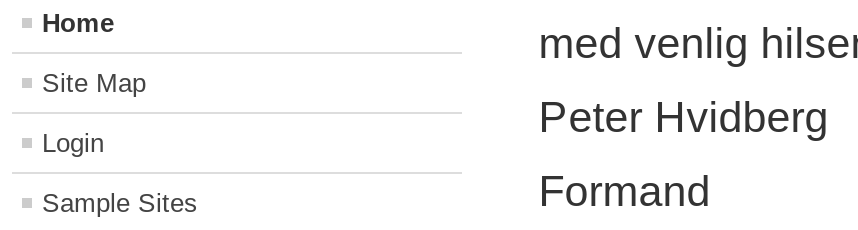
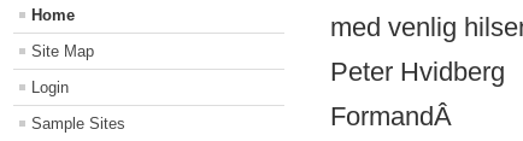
[538,167,722,217] Formand -> [330,102,459,132] FormandÂ

